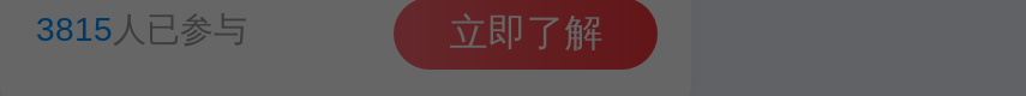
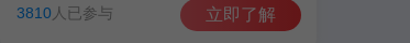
[36,10,247,48] 3815人已参与 -> [16,4,113,21] 3810人已参与

